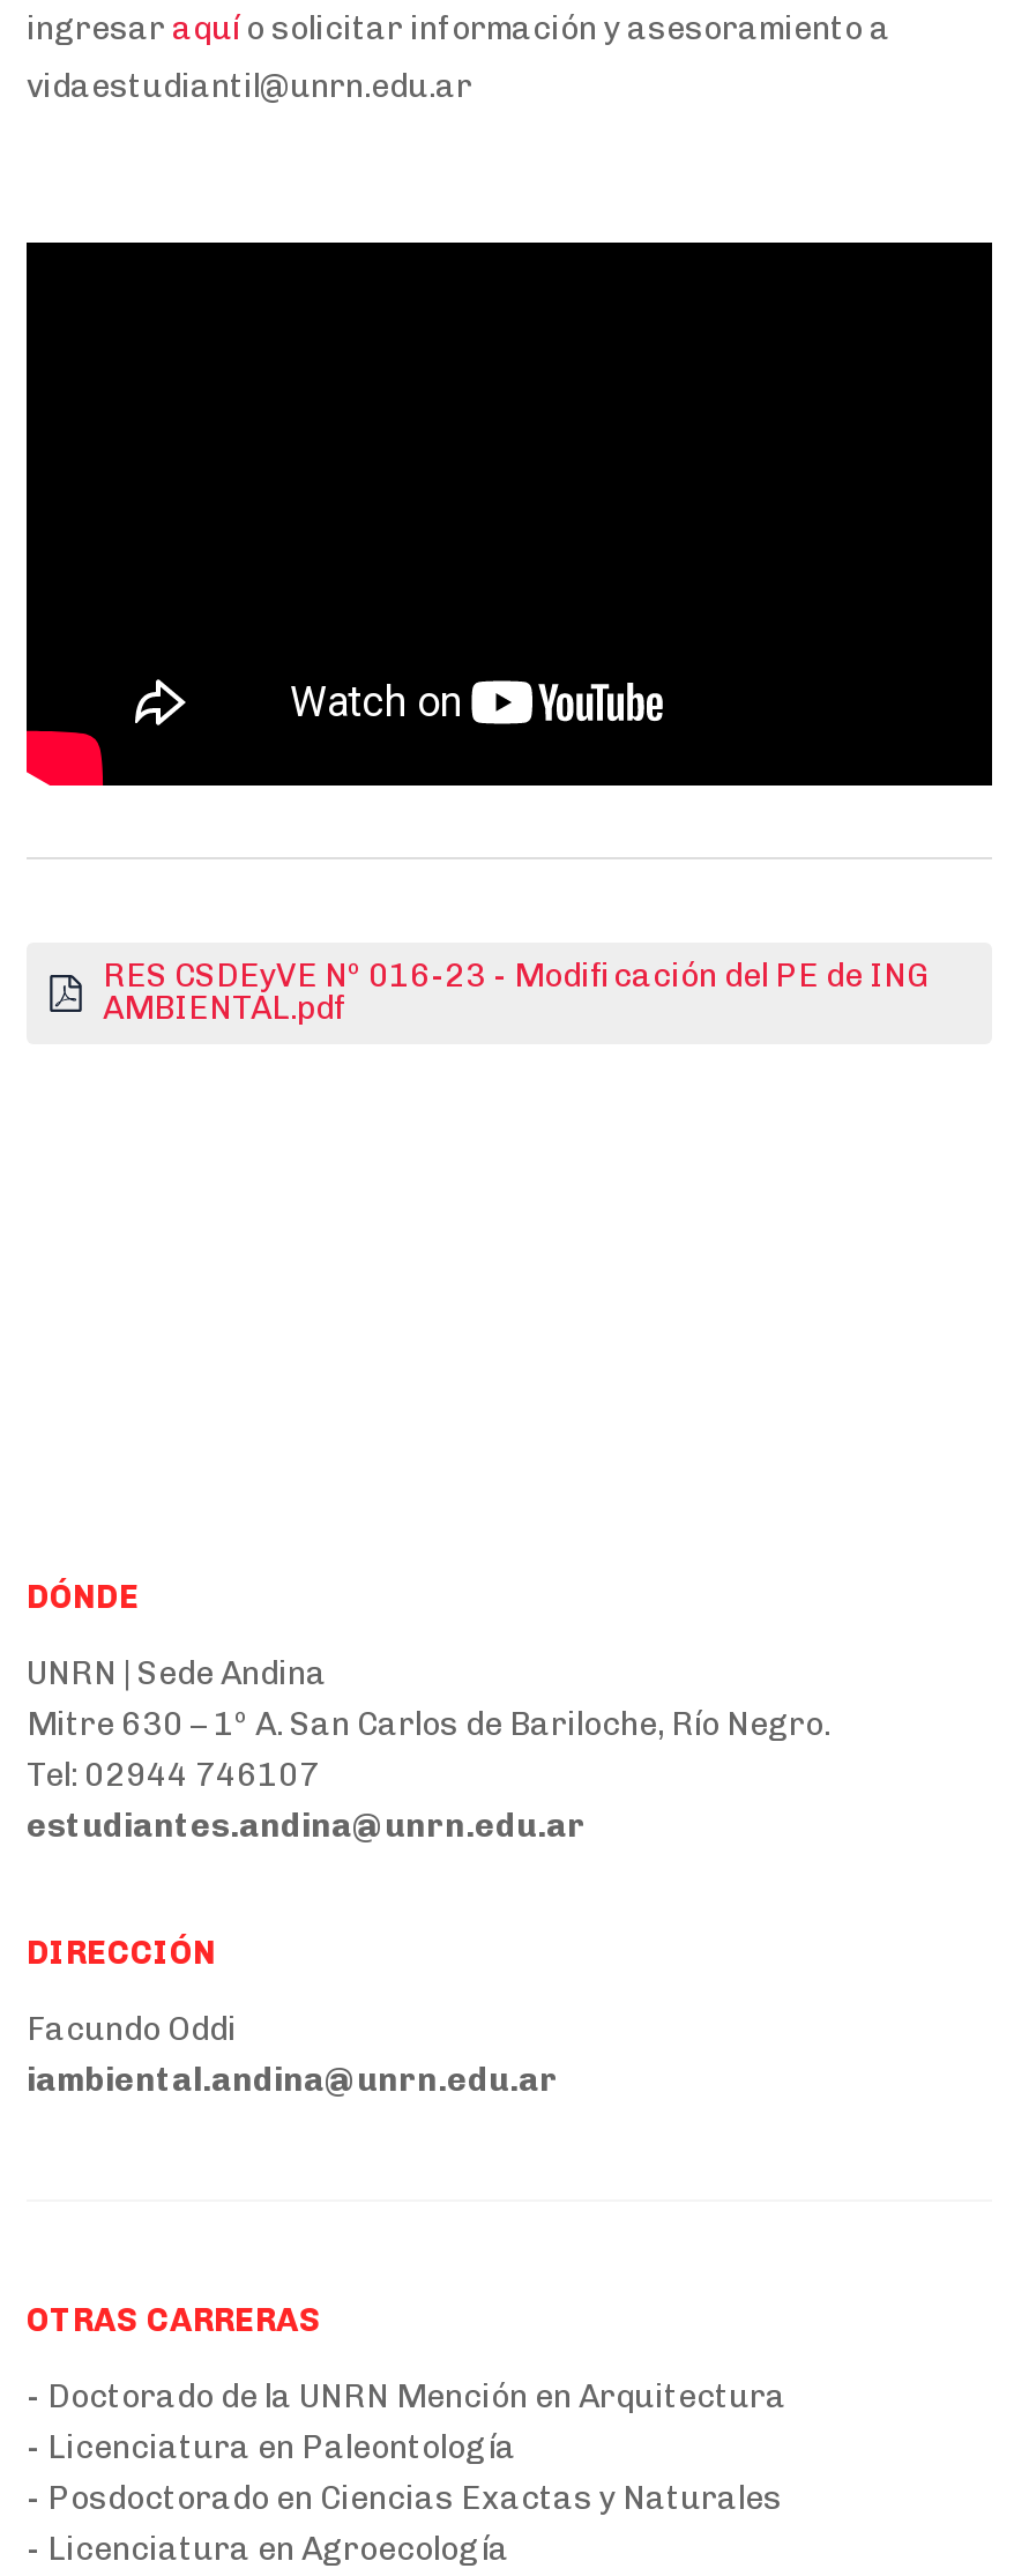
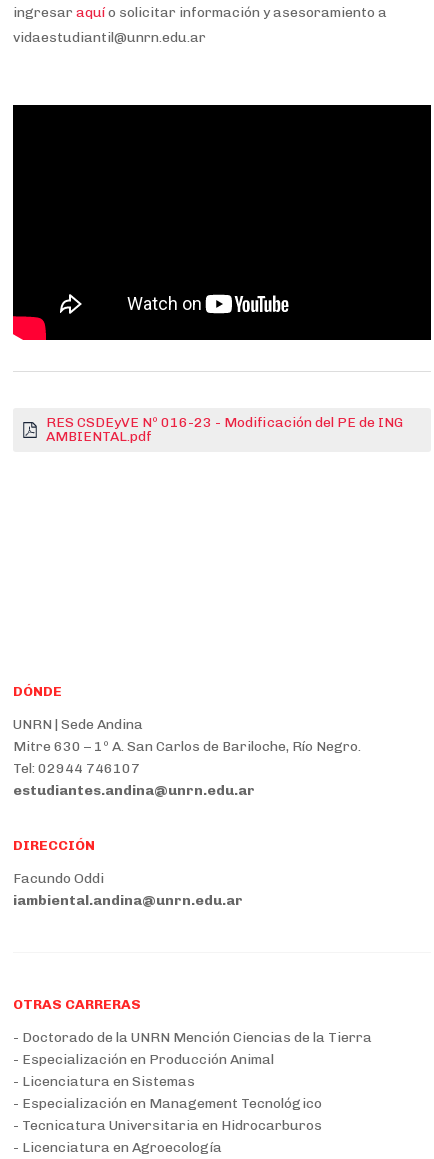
[27,2378,786,2518] - Doctorado de la UNRN Mención en Arquitectura | - Licenciatura en Paleontología | - Posdoctorado en Ciencias Exactas y Naturales -> [13,1029,372,1134] - Doctorado de la UNRN Mención Ciencias de la Tierra | - Especialización en Producción Animal | - Licenciatura en Sistemas | - Especialización en Management Tecnológico | - Tecnicatura Universitaria en Hidrocarburos

